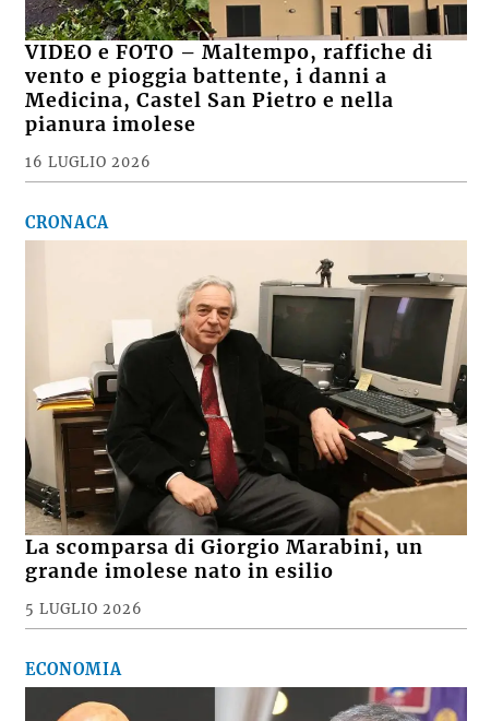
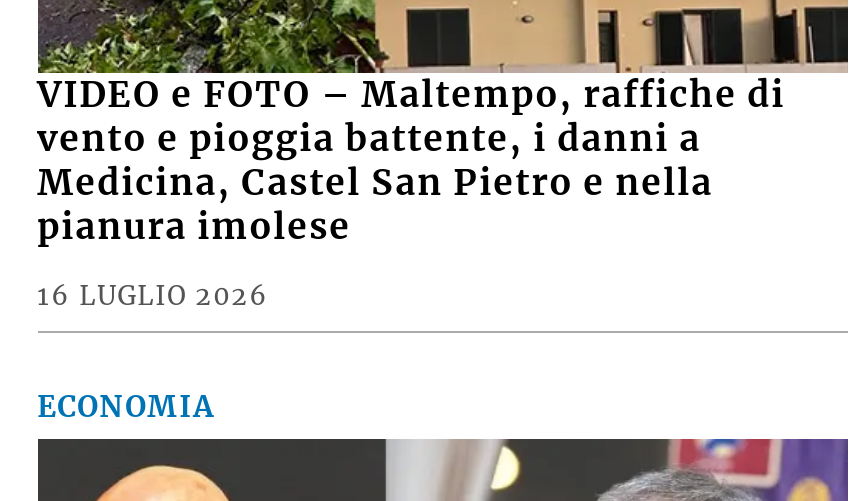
[25,213,109,232] CRONACA -> none
[25,239,468,617] [image] | La scomparsa di Giorgio Marabini, un | grande imolese nato in esilio | 5 LUGLIO 2026 -> none

